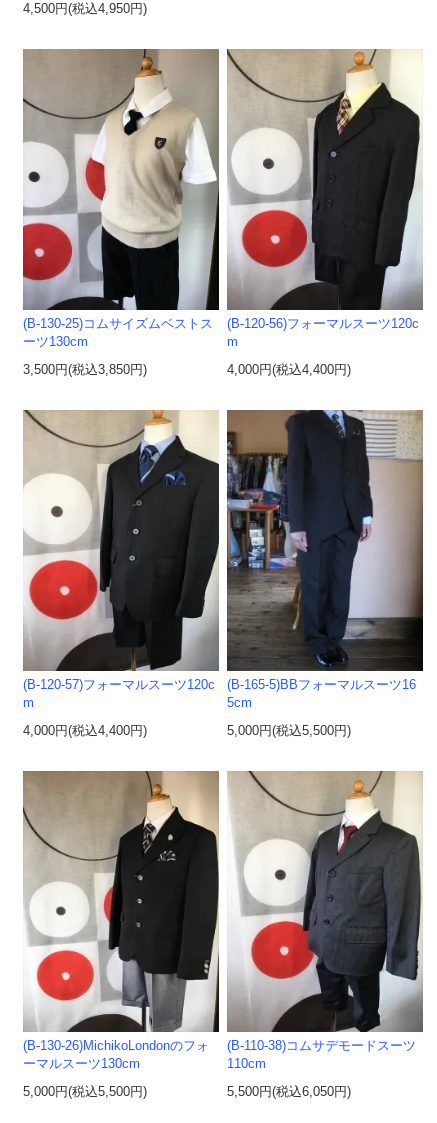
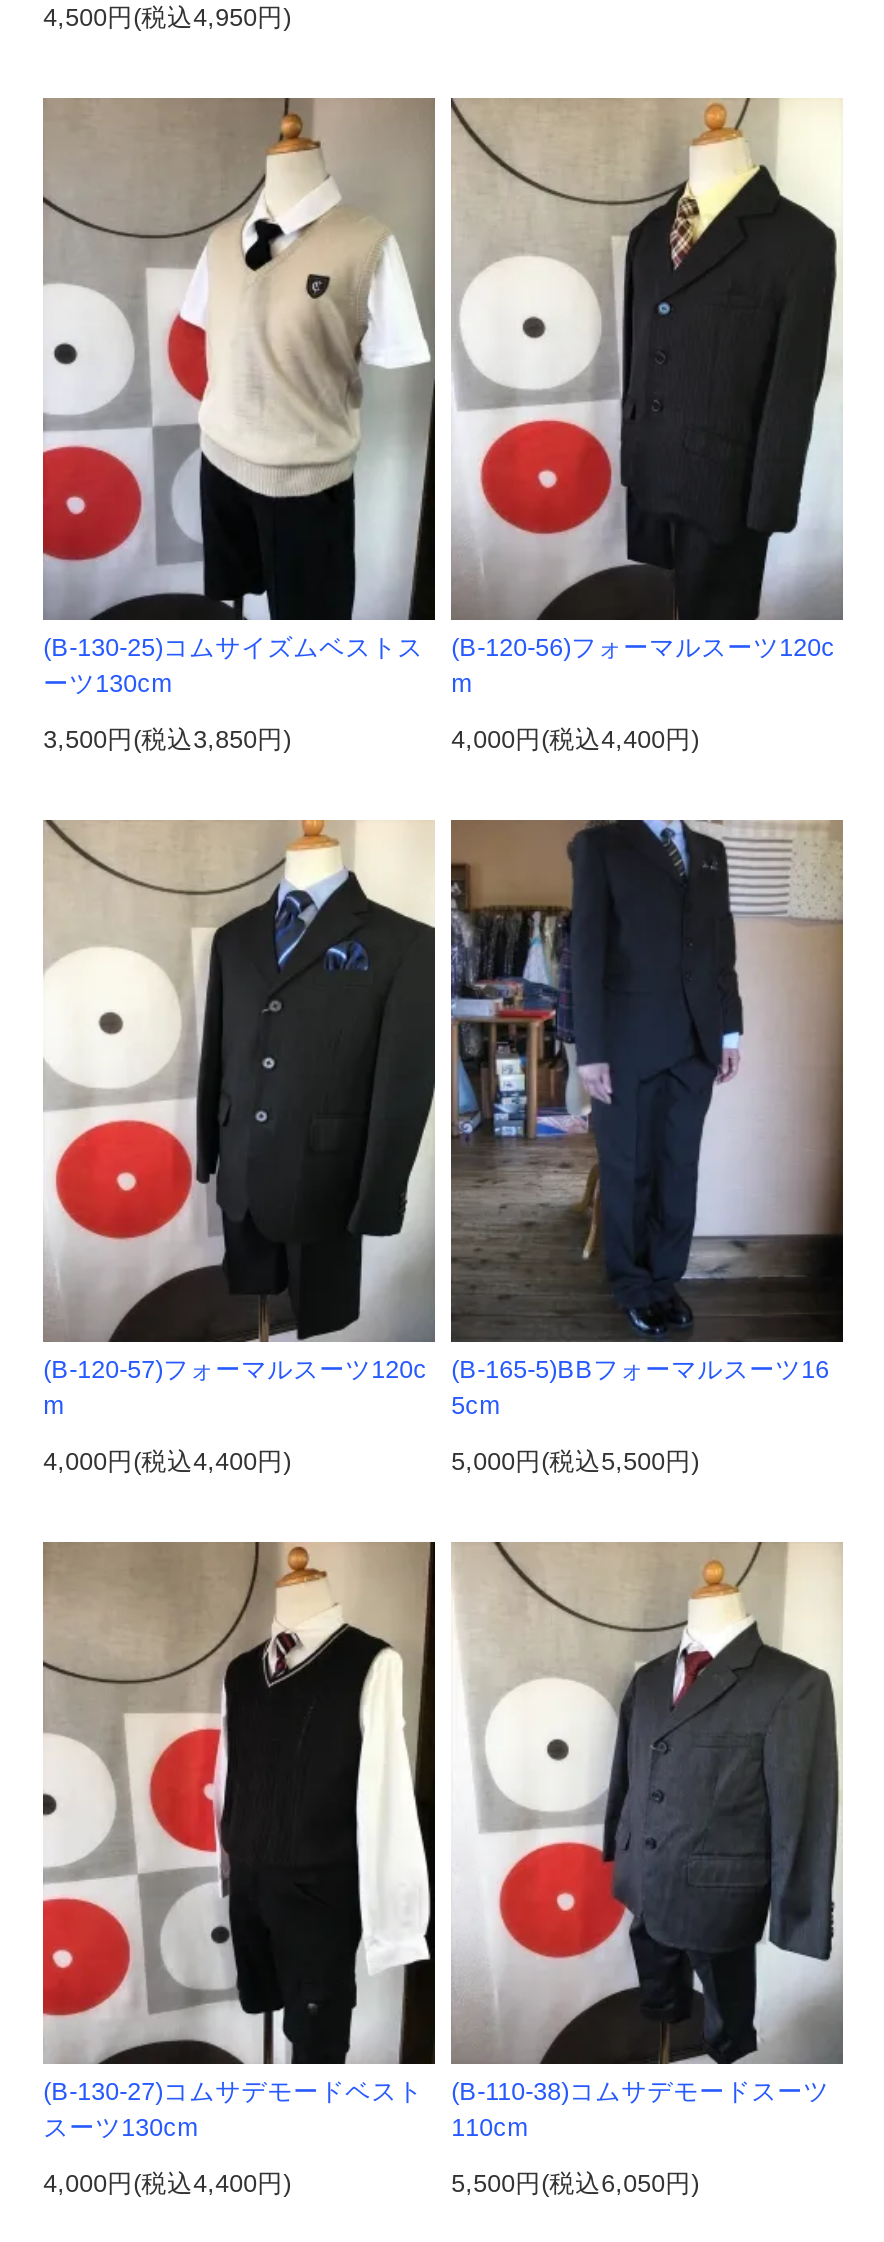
[23,771,220,1071] [image] | (B-130-26)MichikoLondonのフォ | ーマルスーツ130cm -> [41,1542,437,2142] [image] | (B-130-27)コムサデモードベスト | スーツ130cm
[23,1085,147,1099] 5,000円(税込5,500円) -> [43,2170,291,2198] 4,000円(税込4,400円)

